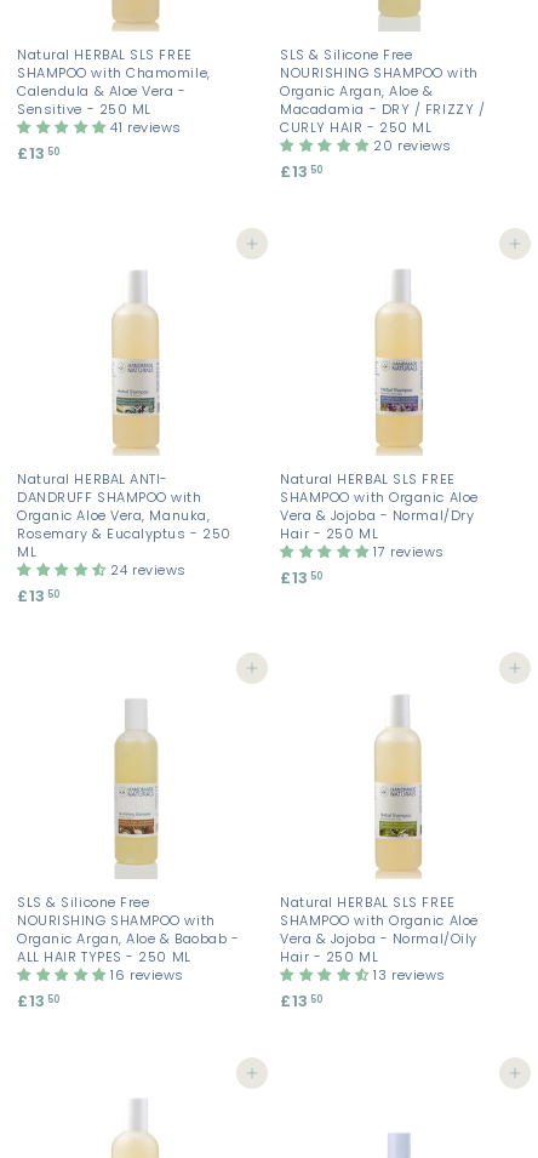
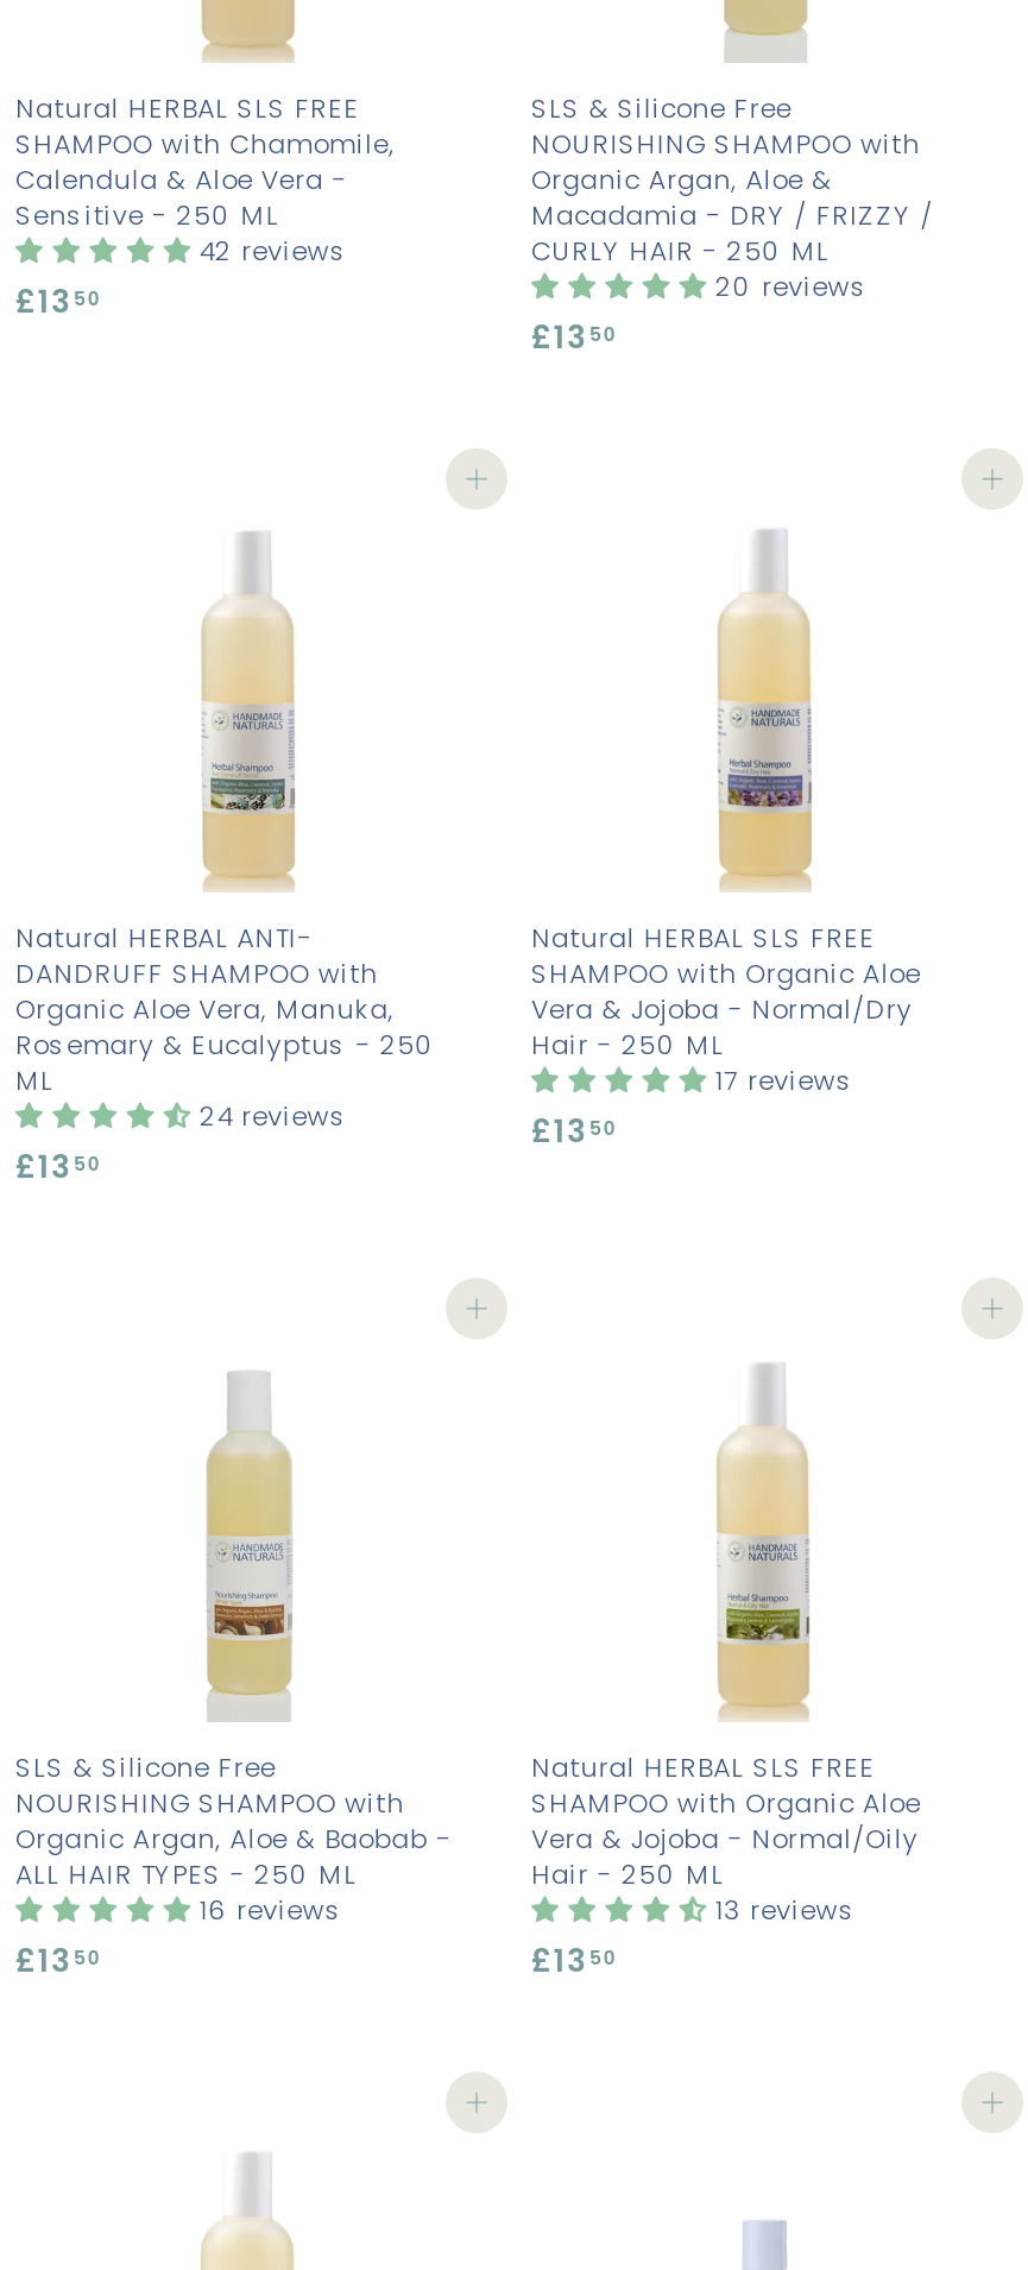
[111,118,182,137] 41 reviews -> [199,231,348,269] 42 reviews

